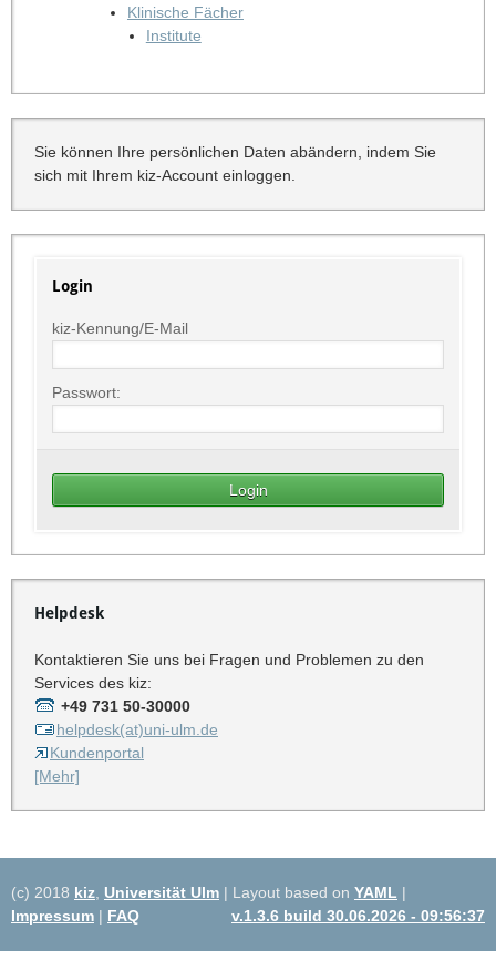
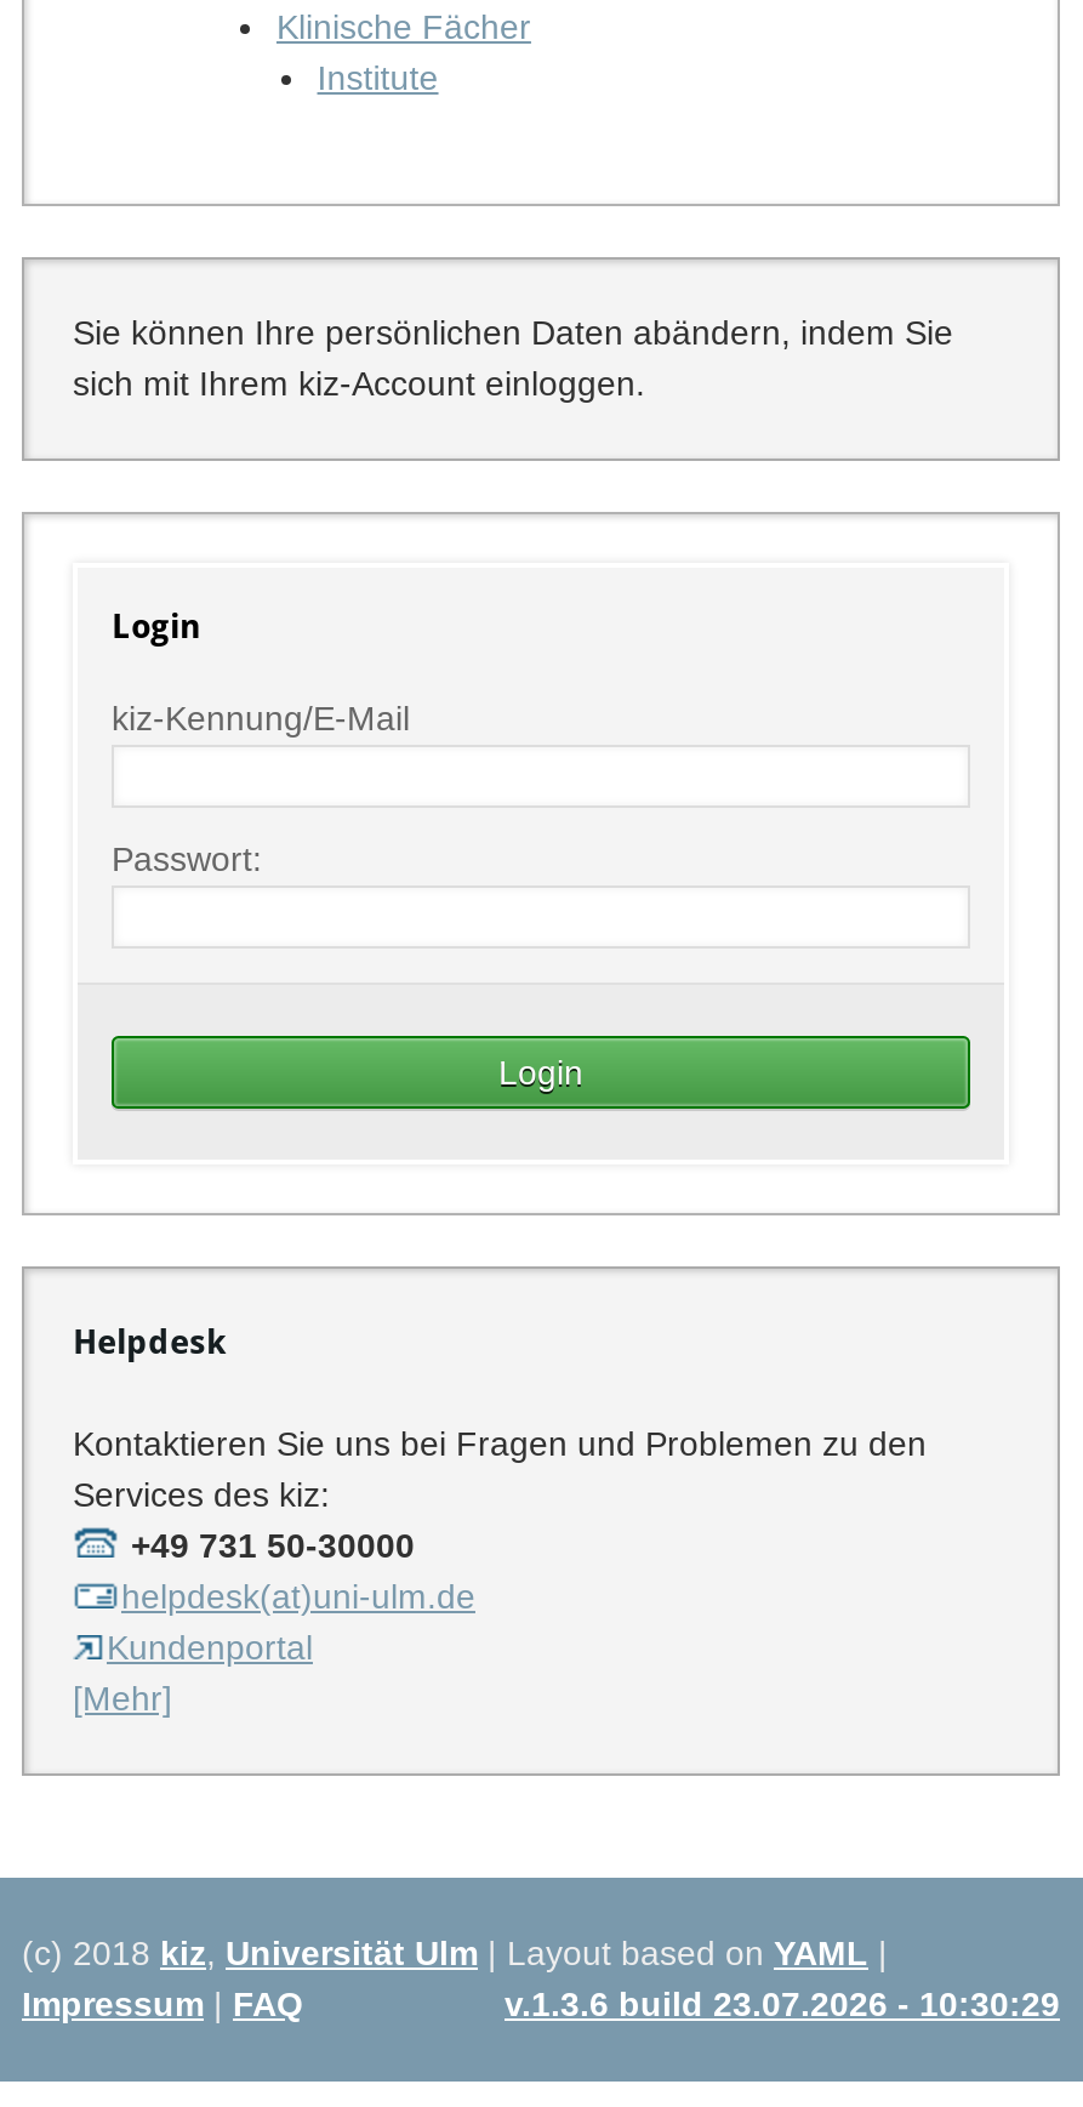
[231,907,485,924] v.1.3.6 build 30.06.2026 - 09:56:37 -> [505,1984,1060,2023] v.1.3.6 build 23.07.2026 - 10:30:29

